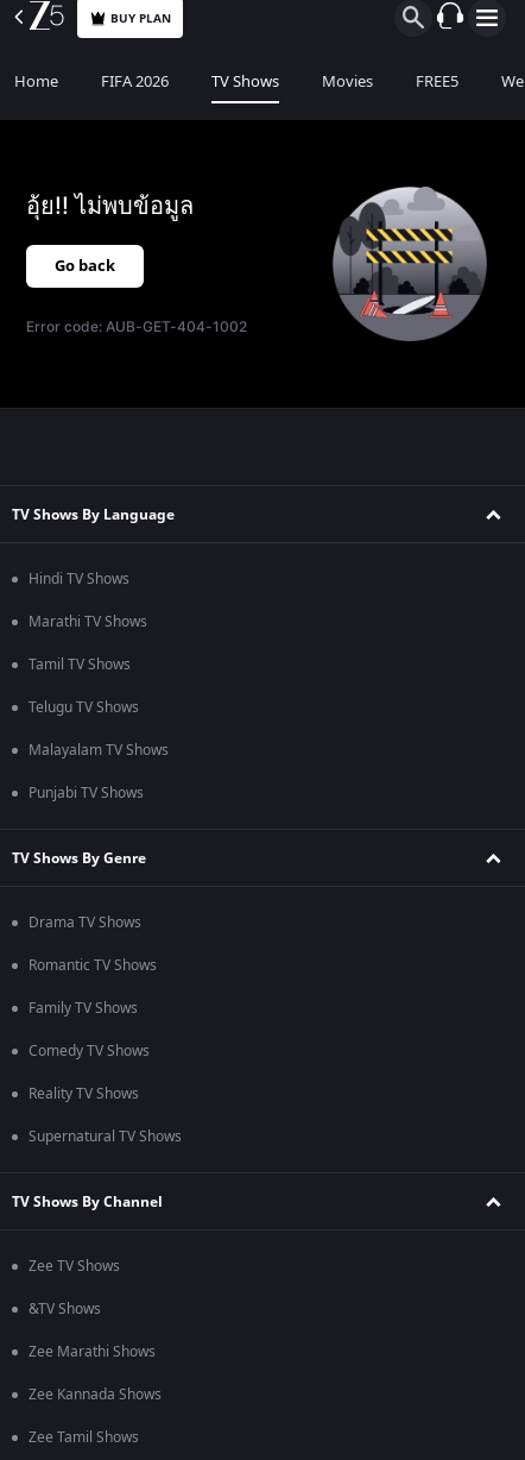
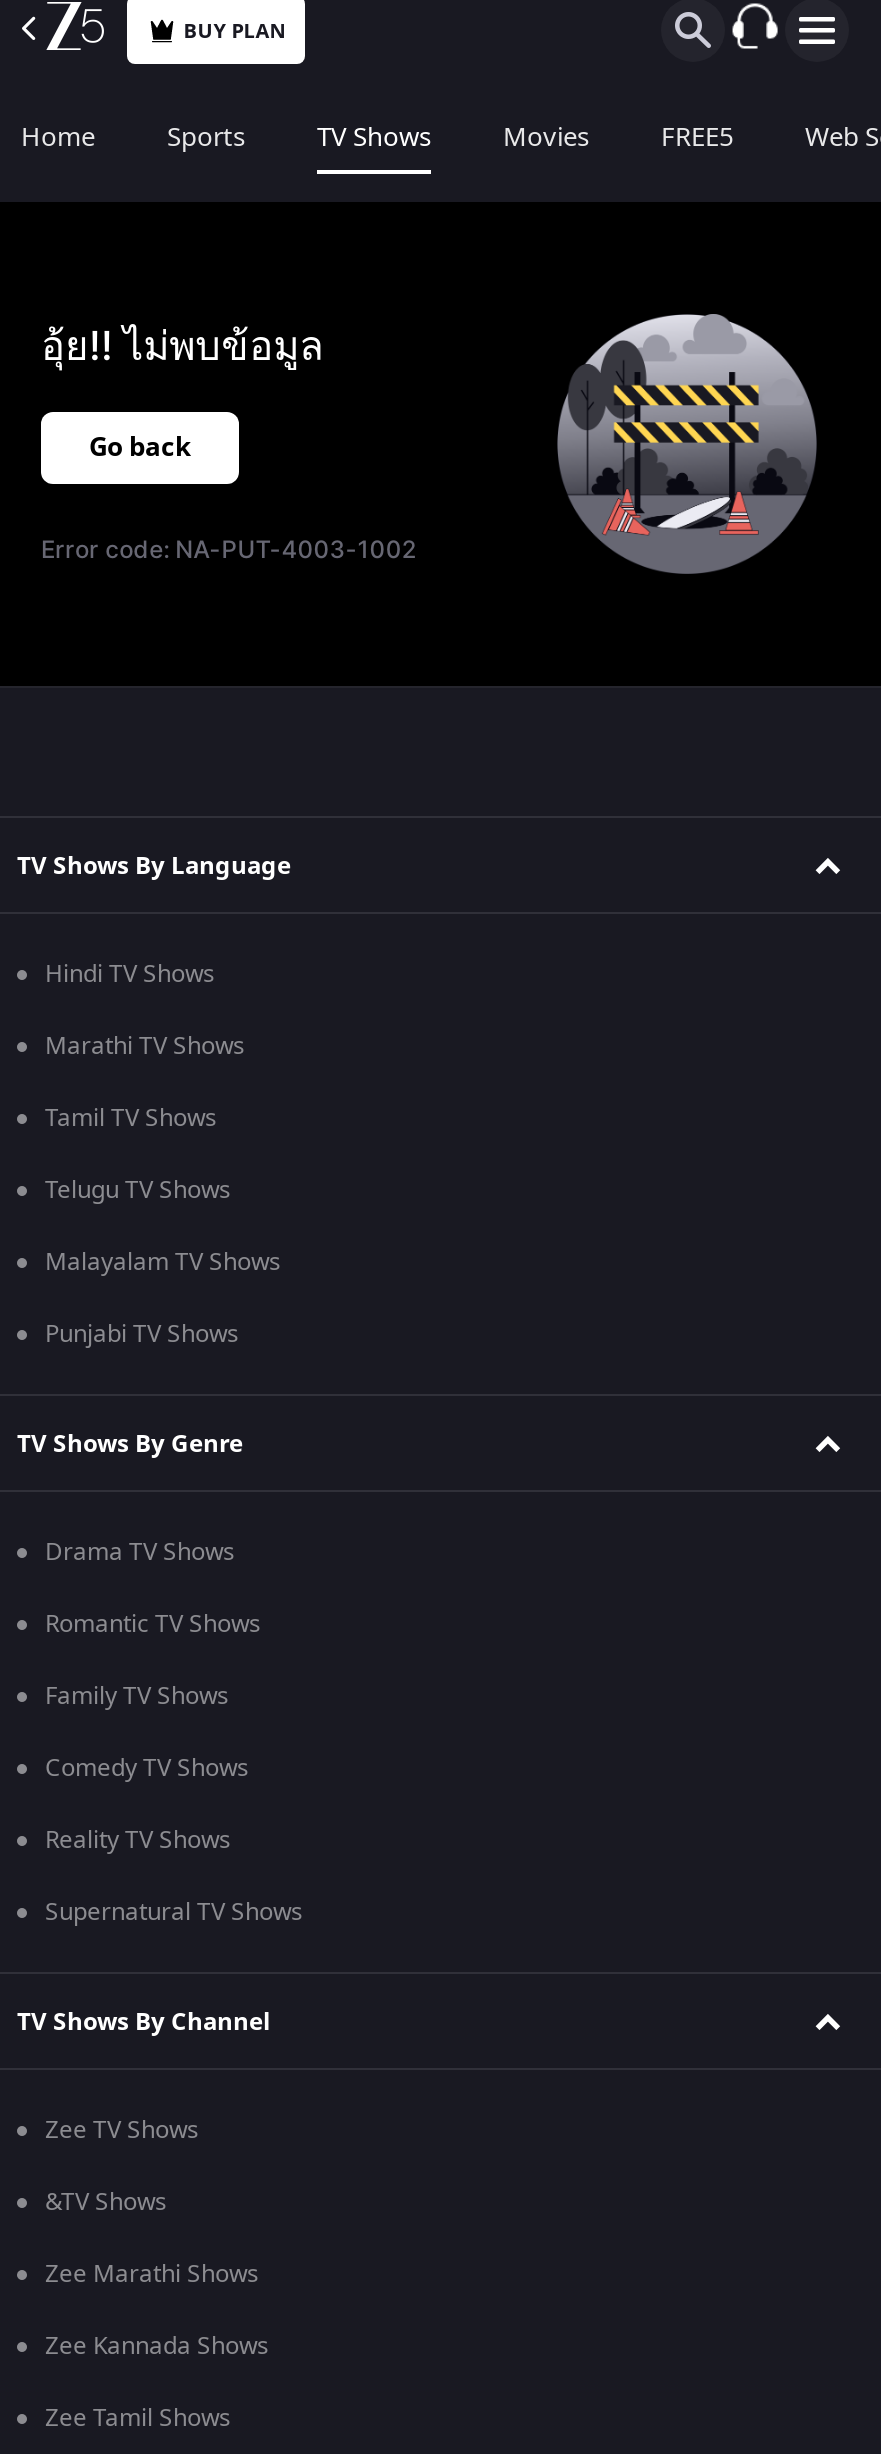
[101,70,169,93] FIFA 2026 -> [167,118,245,156] Sports
[26,317,248,335] Error code: AUB-GET-404-1002 -> [41,534,416,564] Error code: NA-PUT-4003-1002

